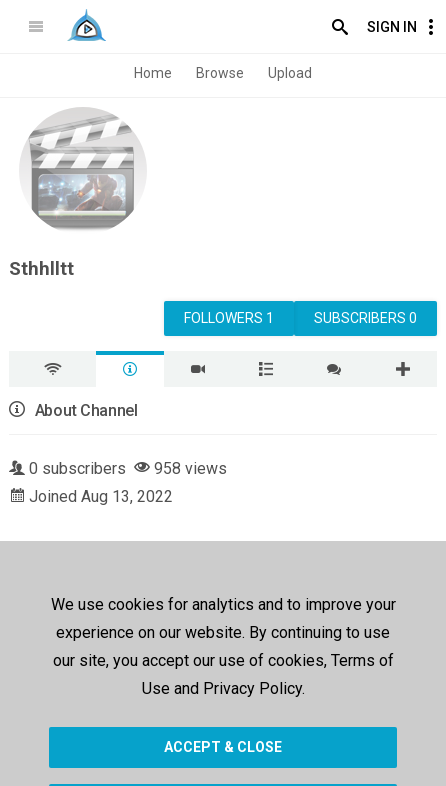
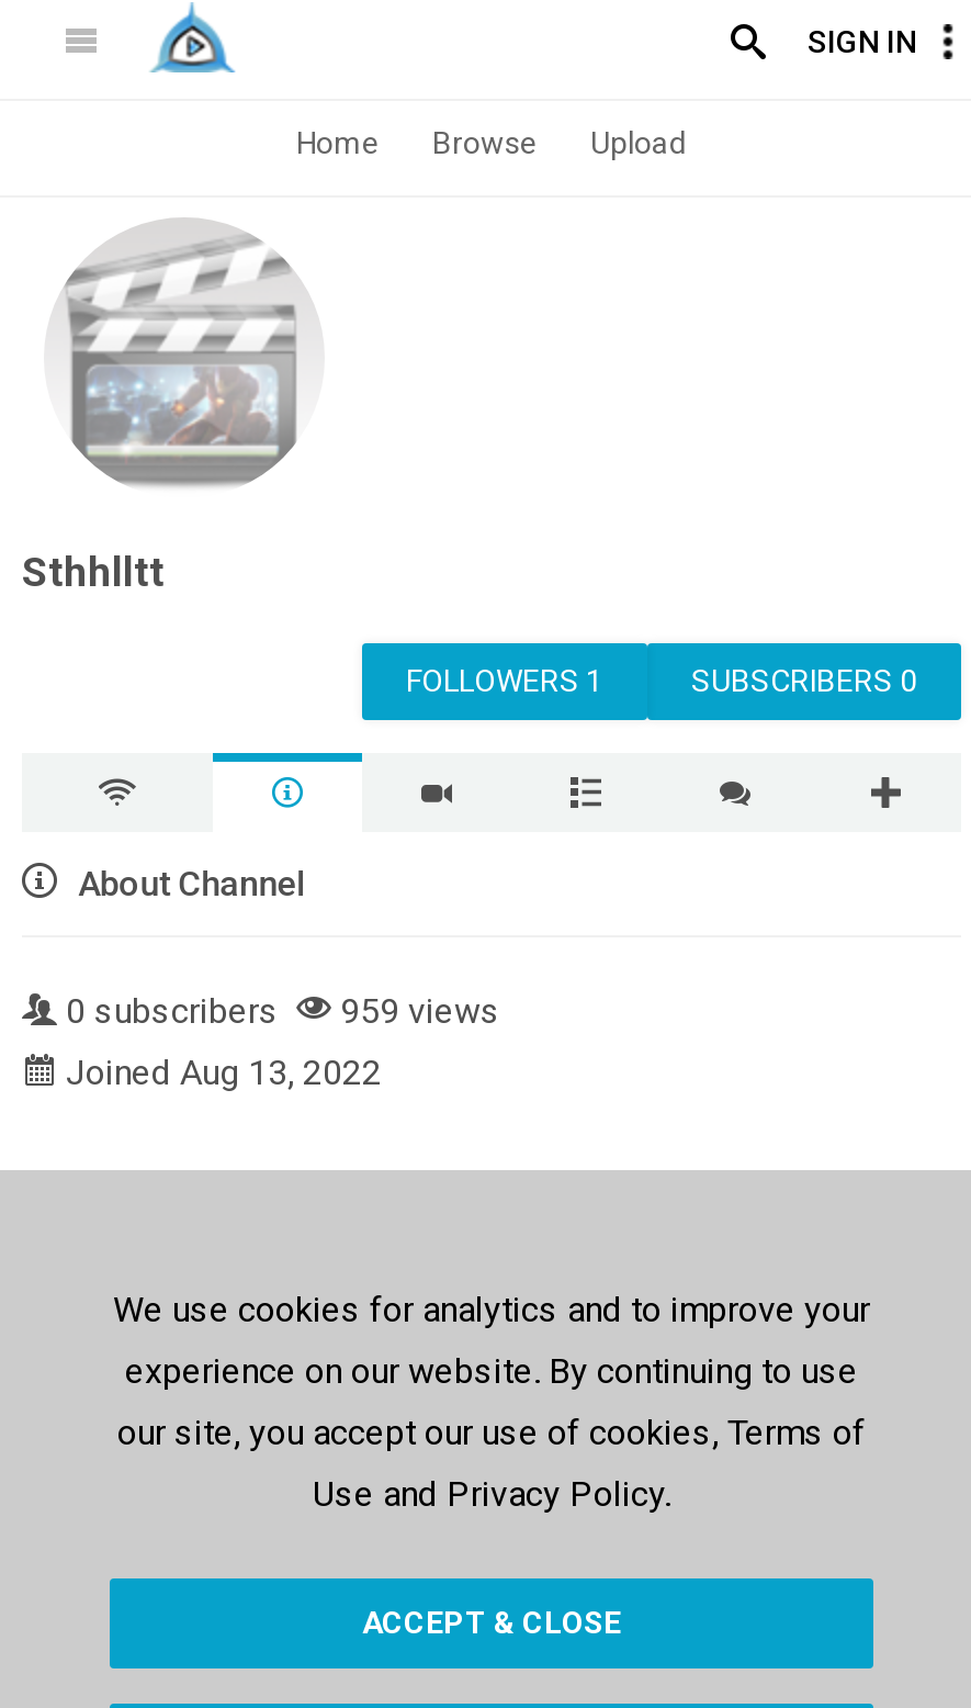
[25,459,227,478] 0 subscribers 958 views -> [57,990,500,1032] 0 subscribers 959 views

